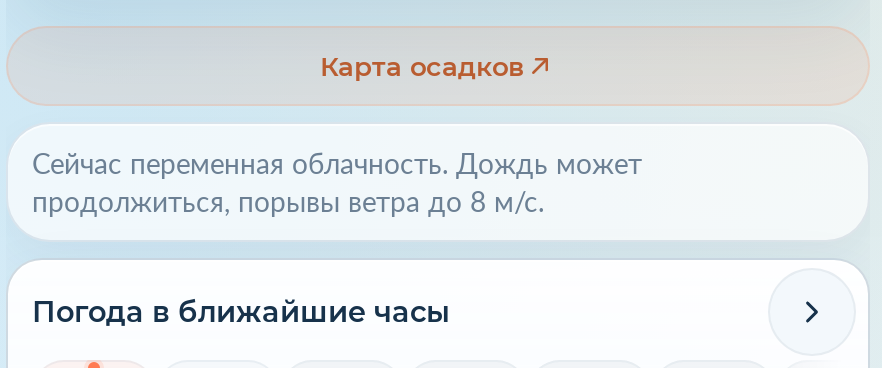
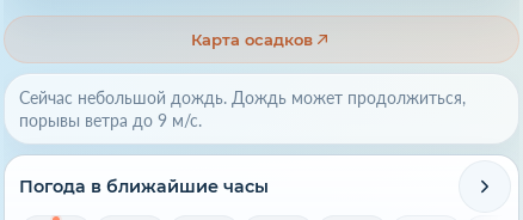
[32,146,642,218] Сейчас переменная облачность. Дождь может | продолжиться, порывы ветра до 8 м/с. -> [19,87,466,130] Сейчас небольшой дождь. Дождь может продолжиться, | порывы ветра до 9 м/с.

